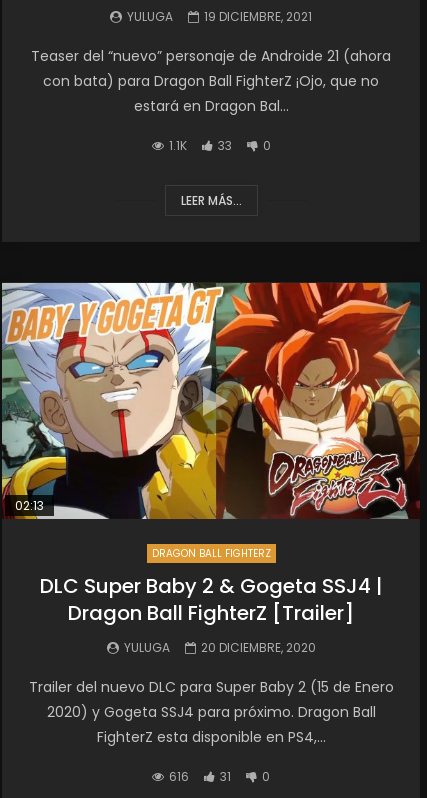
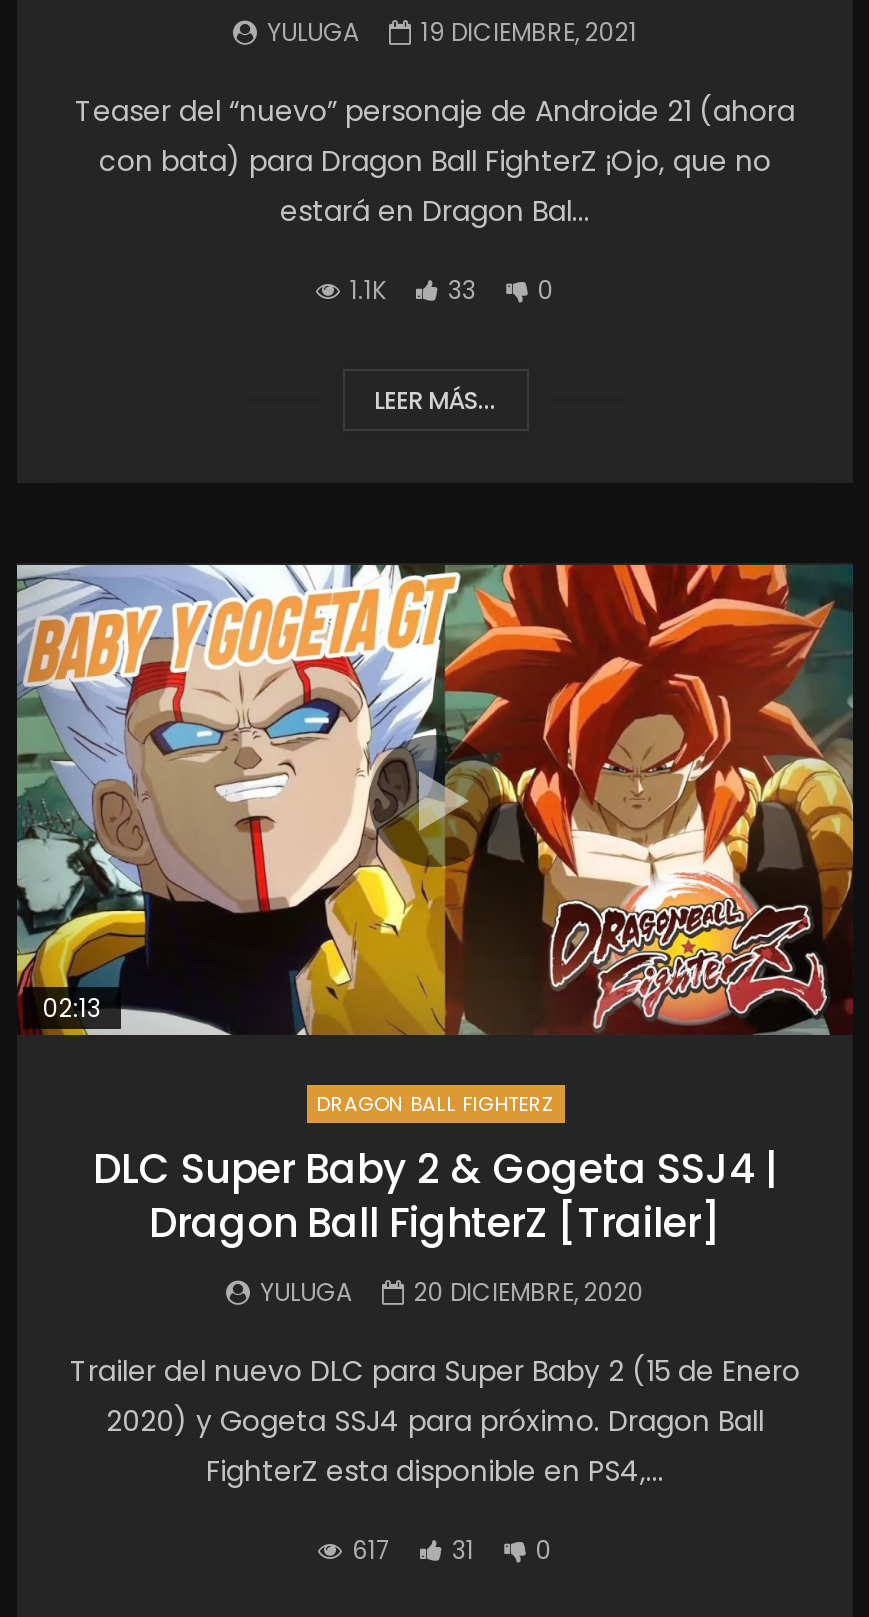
[169,768,270,785] 616 31 0 -> [352,1534,552,1568] 617 31 0

